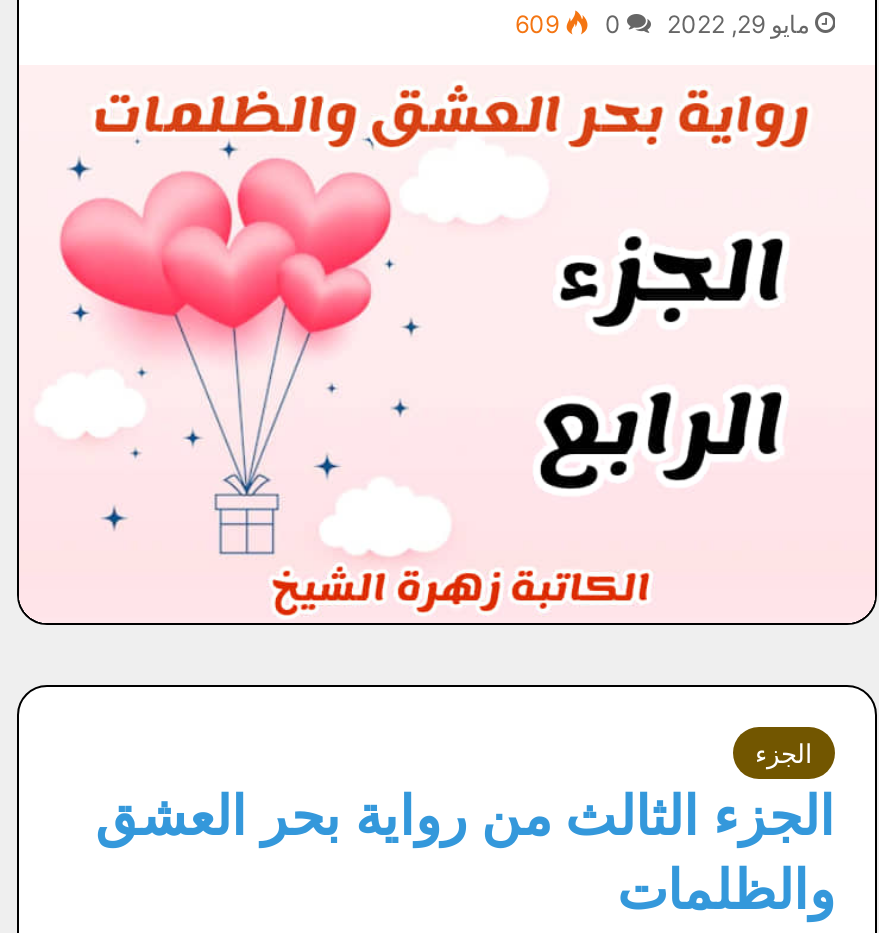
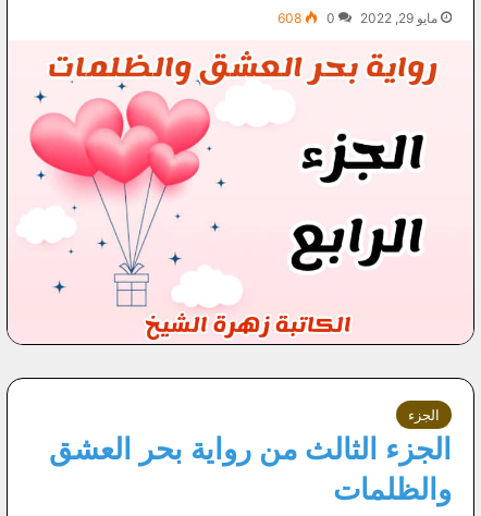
[515,9,621,39] 609 0 -> [277,10,335,26] 608 0

